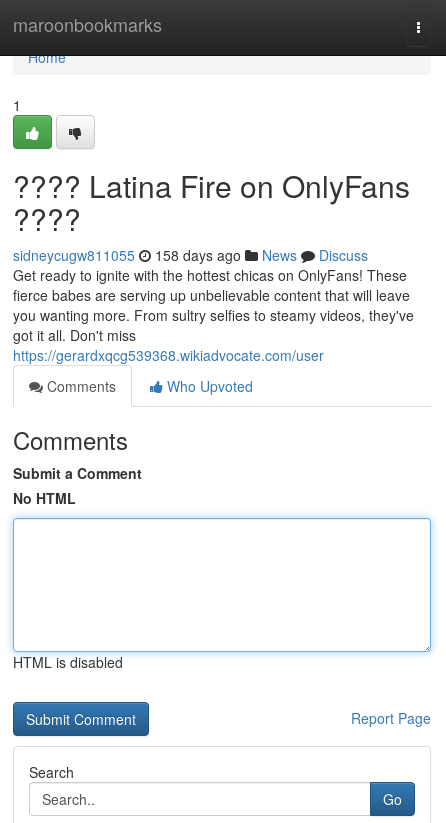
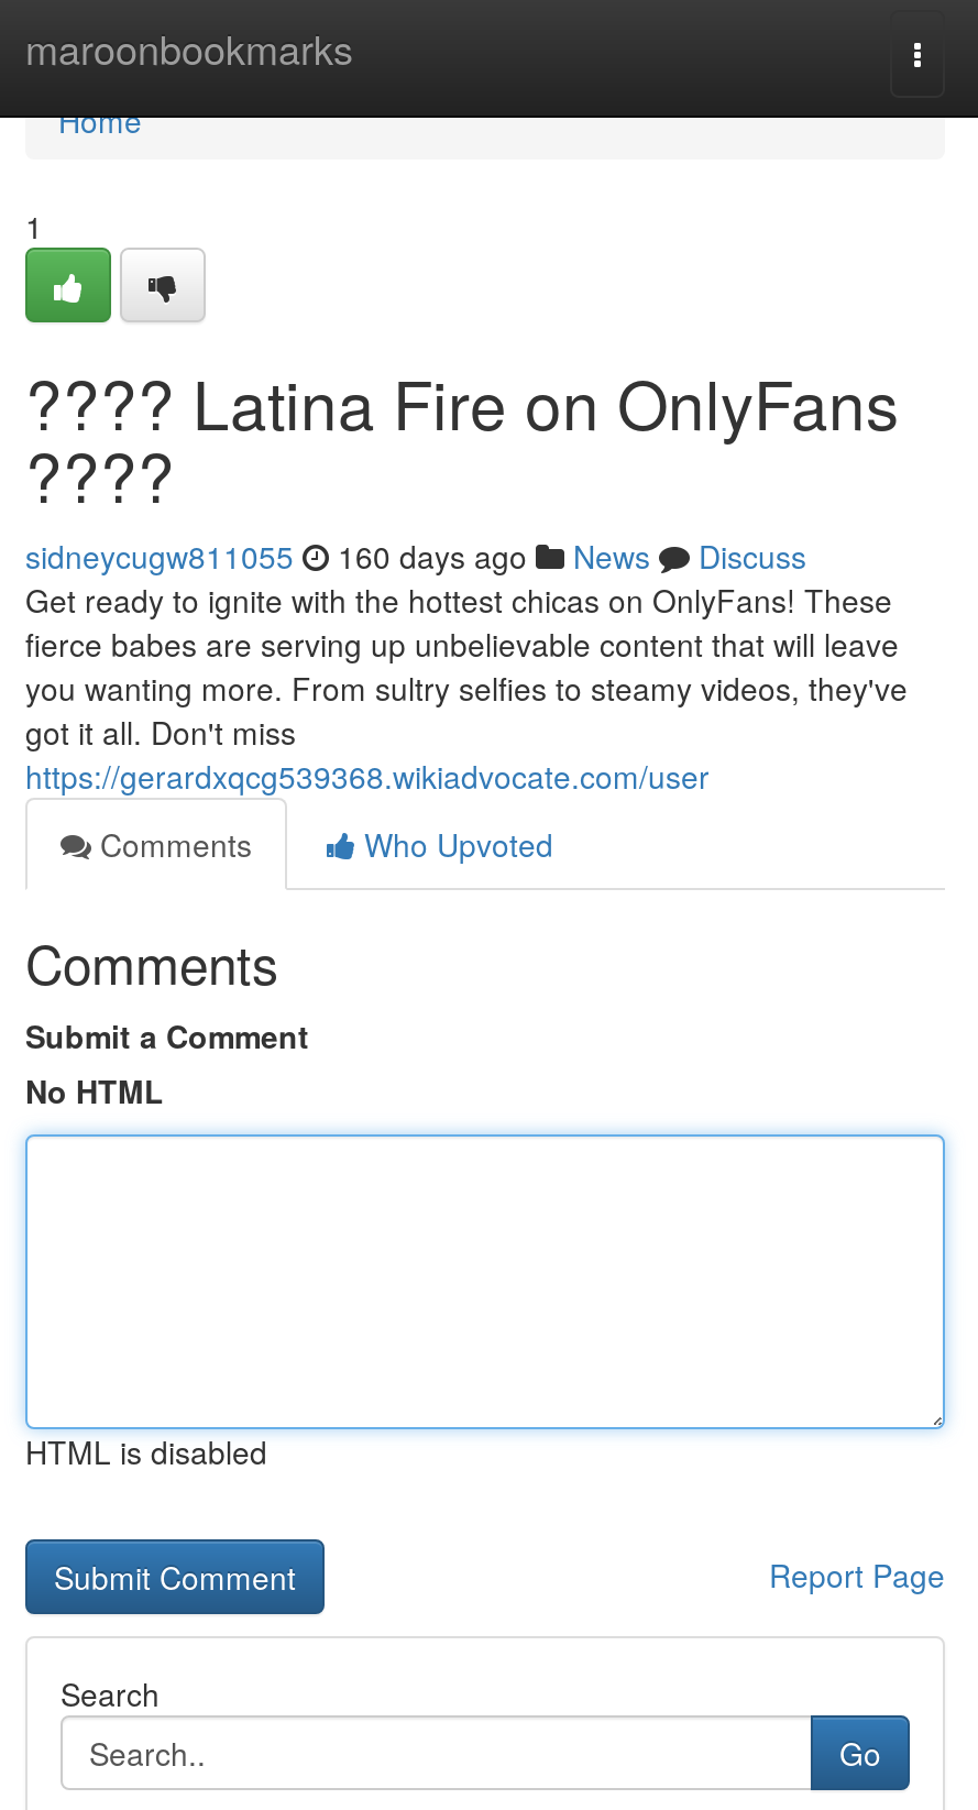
[13,245,368,265] sidneycugw811055 158 days ago News Discuss -> [25,534,806,578] sidneycugw811055 160 days ago News Discuss

